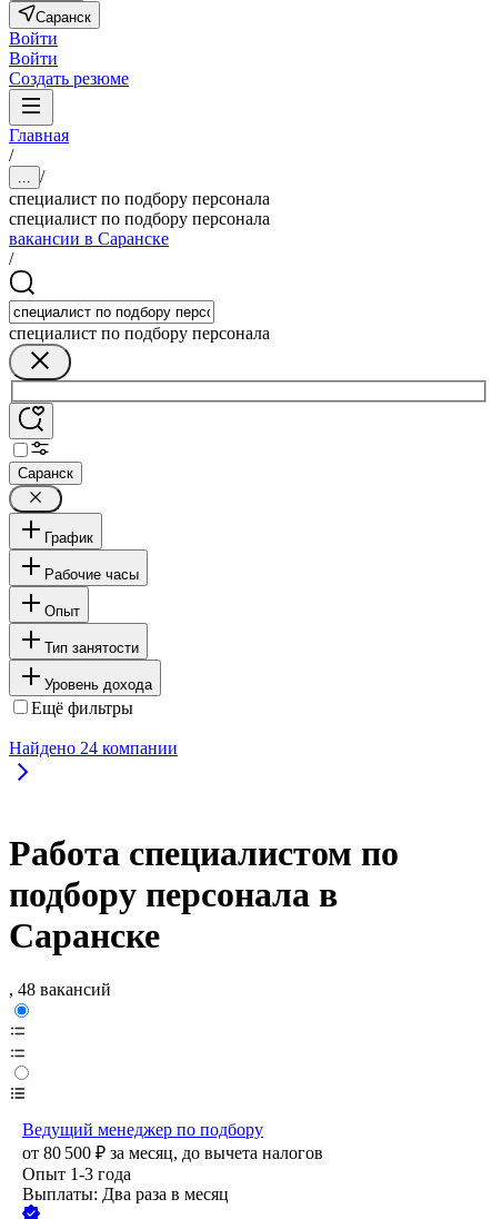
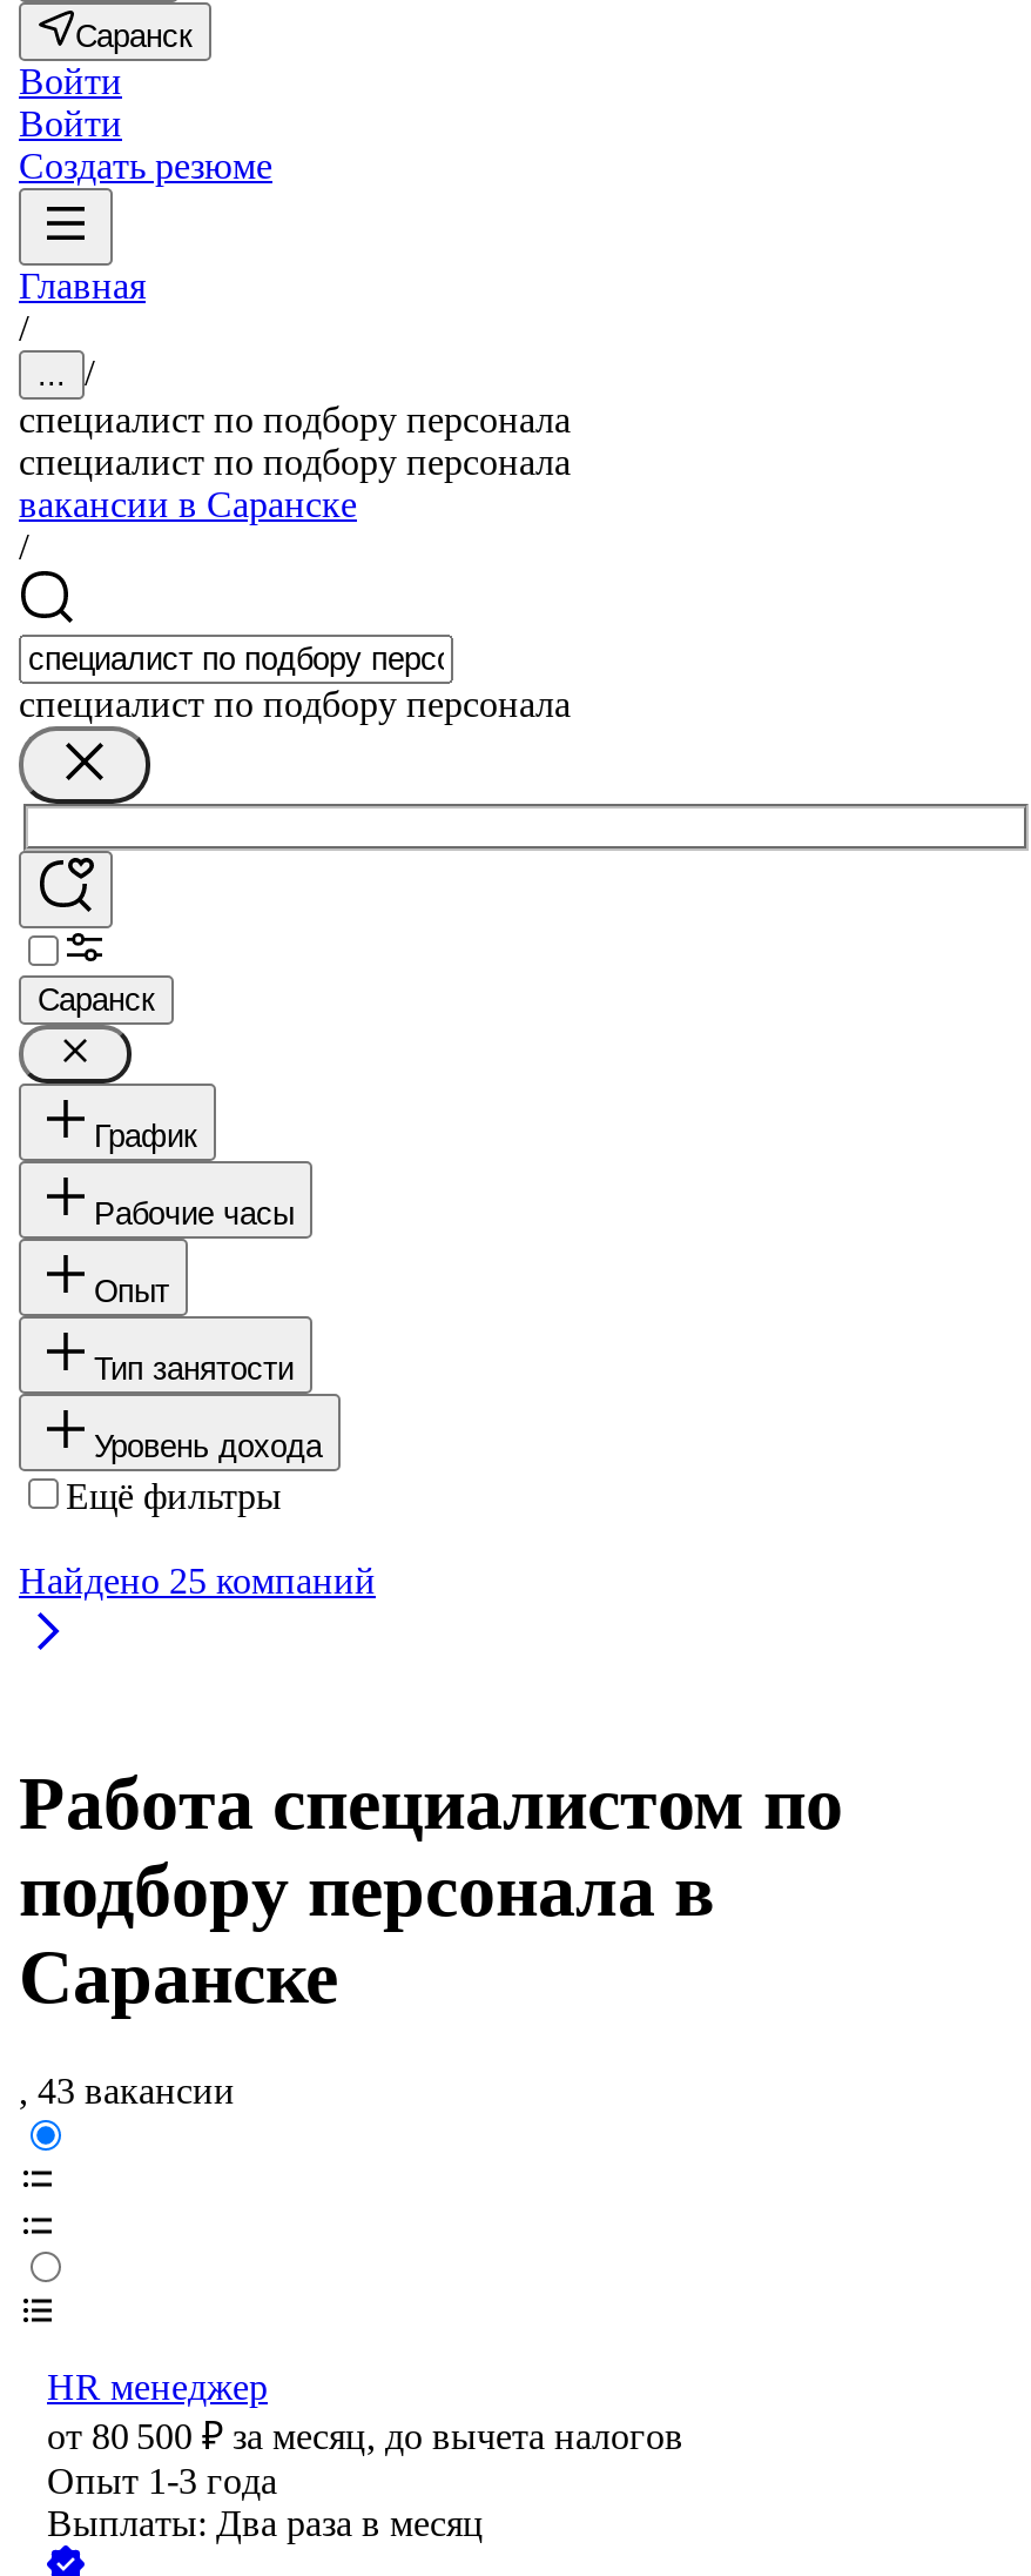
[9,738,178,757] Найдено 24 компании -> [19,1560,376,1600] Найдено 25 компаний
[9,980,111,999] , 48 вакансий -> [19,2072,235,2112] , 43 вакансии
[22,1121,263,1139] Ведущий менеджер по подбору -> [47,2368,268,2408] HR менеджер

